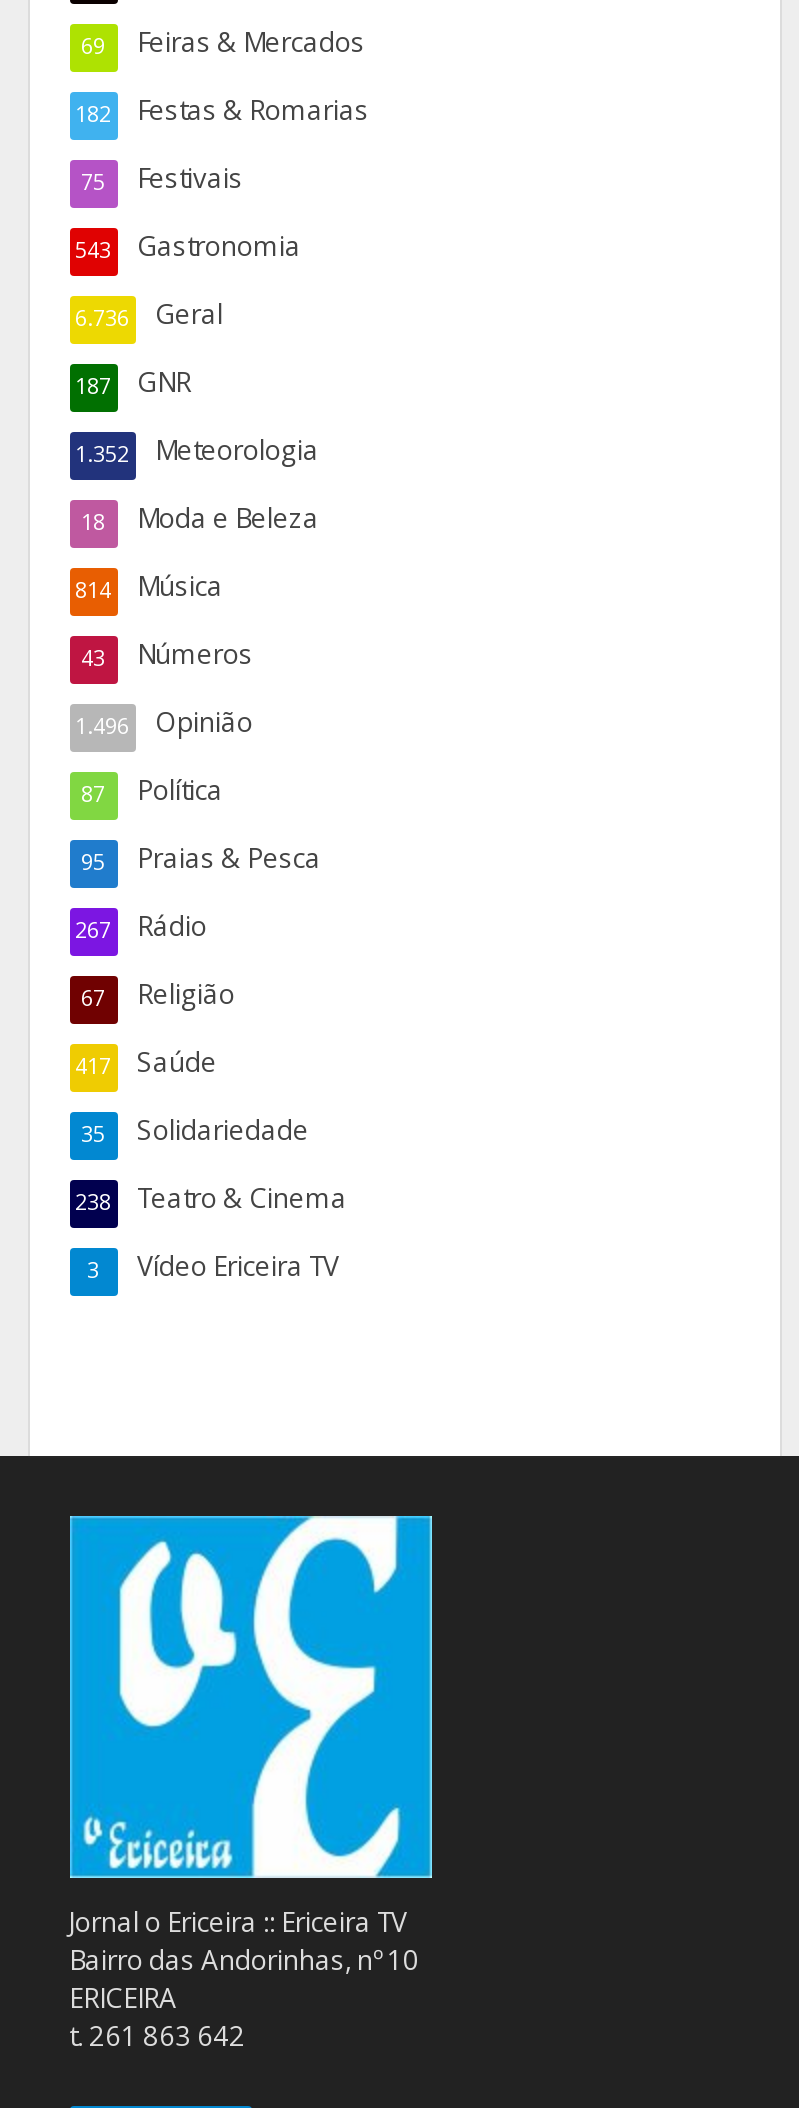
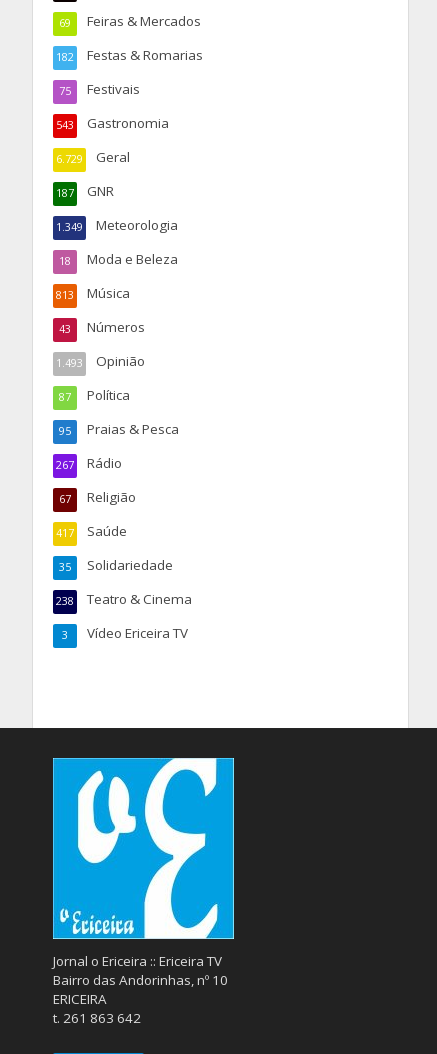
[75,295,223,331] 6.736 Geral -> [55,148,129,166] 6.729 Geral
[75,431,319,467] 1.352 Meteorologia -> [55,216,177,234] 1.349 Meteorologia
[75,567,223,603] 814 Música -> [55,284,129,302] 813 Música
[75,703,253,739] 1.496 Opinião -> [55,352,144,370] 1.493 Opinião

